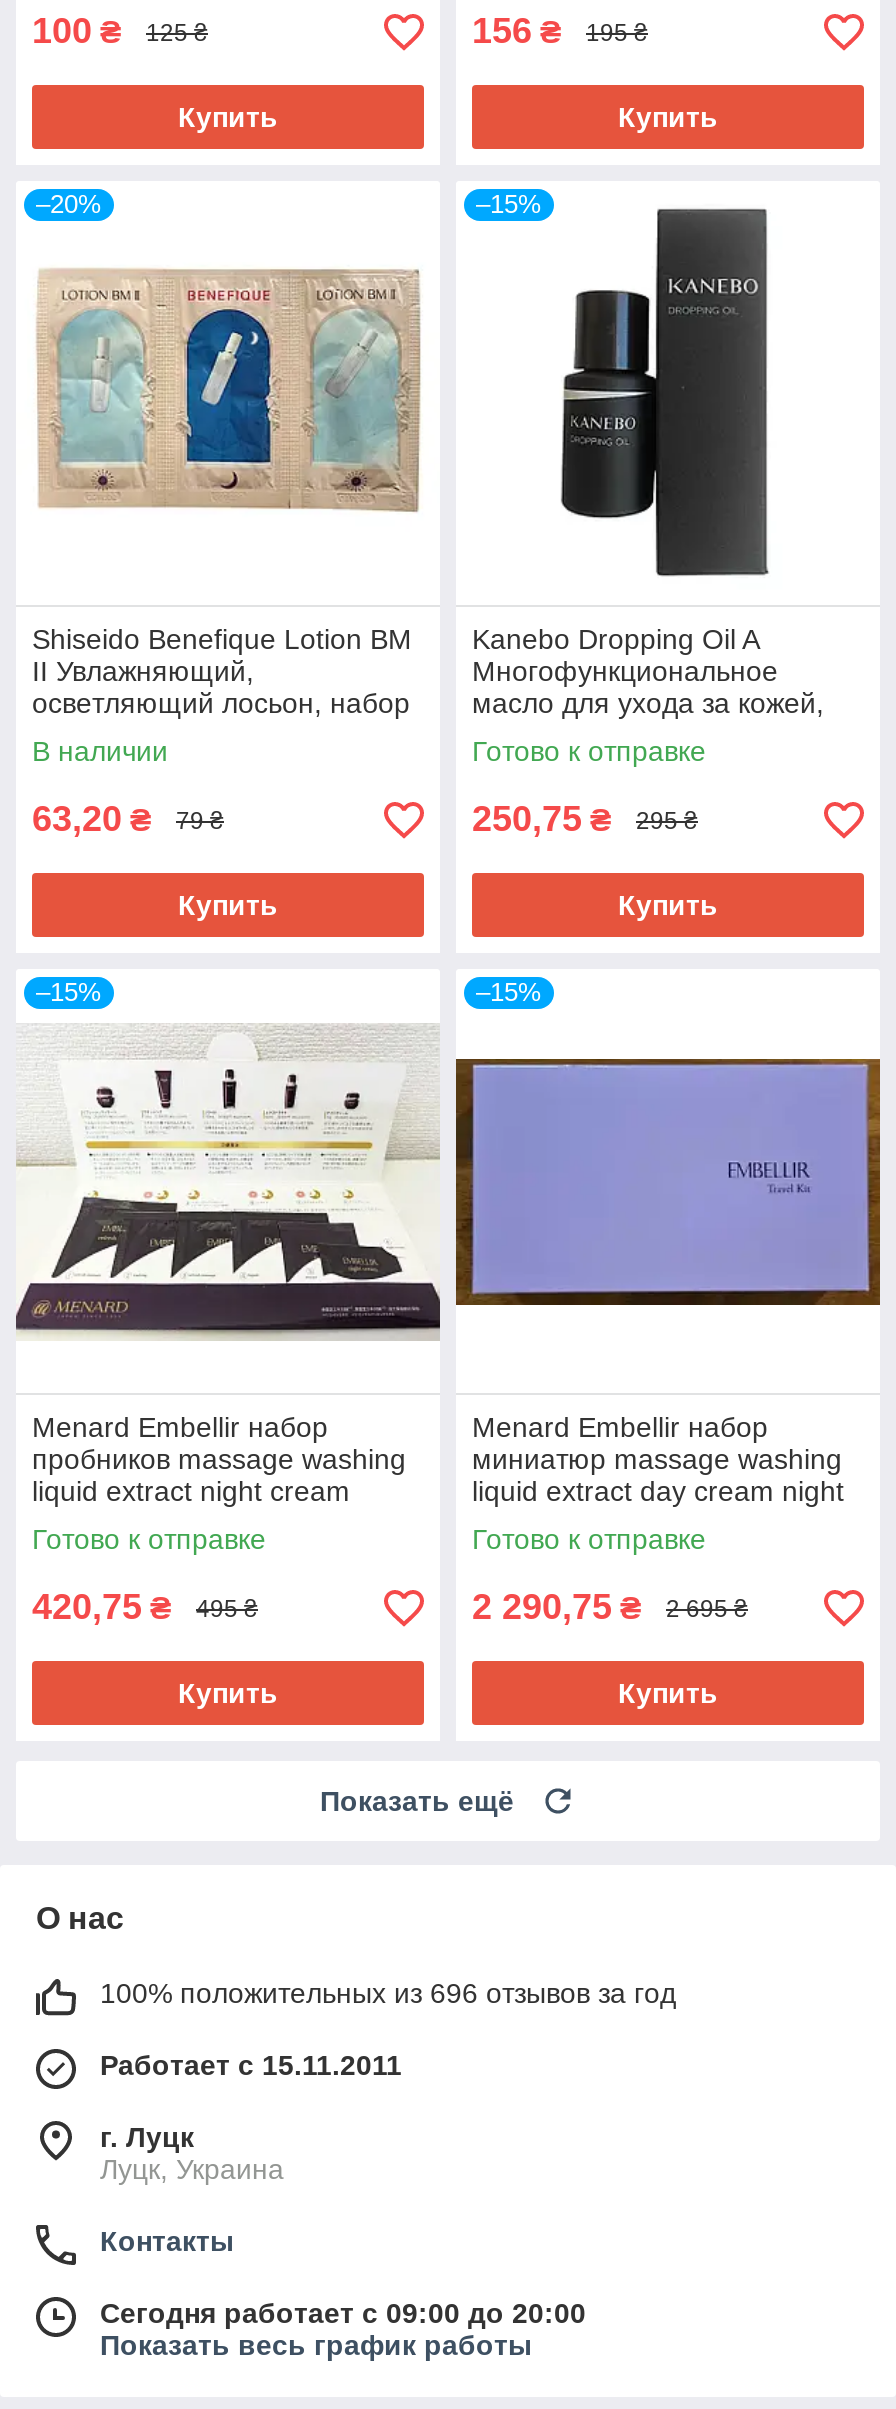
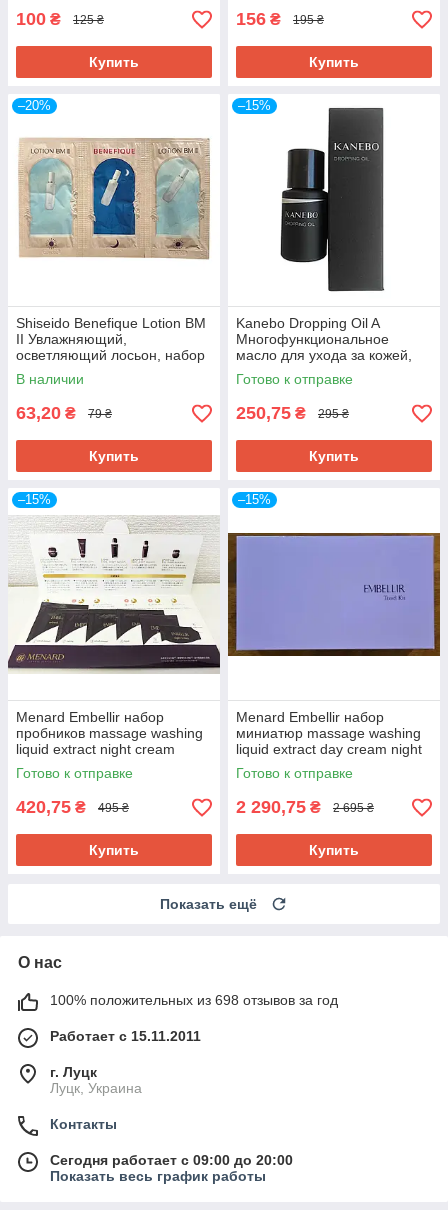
[100,1978,676,2010] 100% положительных из 696 отзывов за год -> [50,992,338,1008] 100% положительных из 698 отзывов за год

